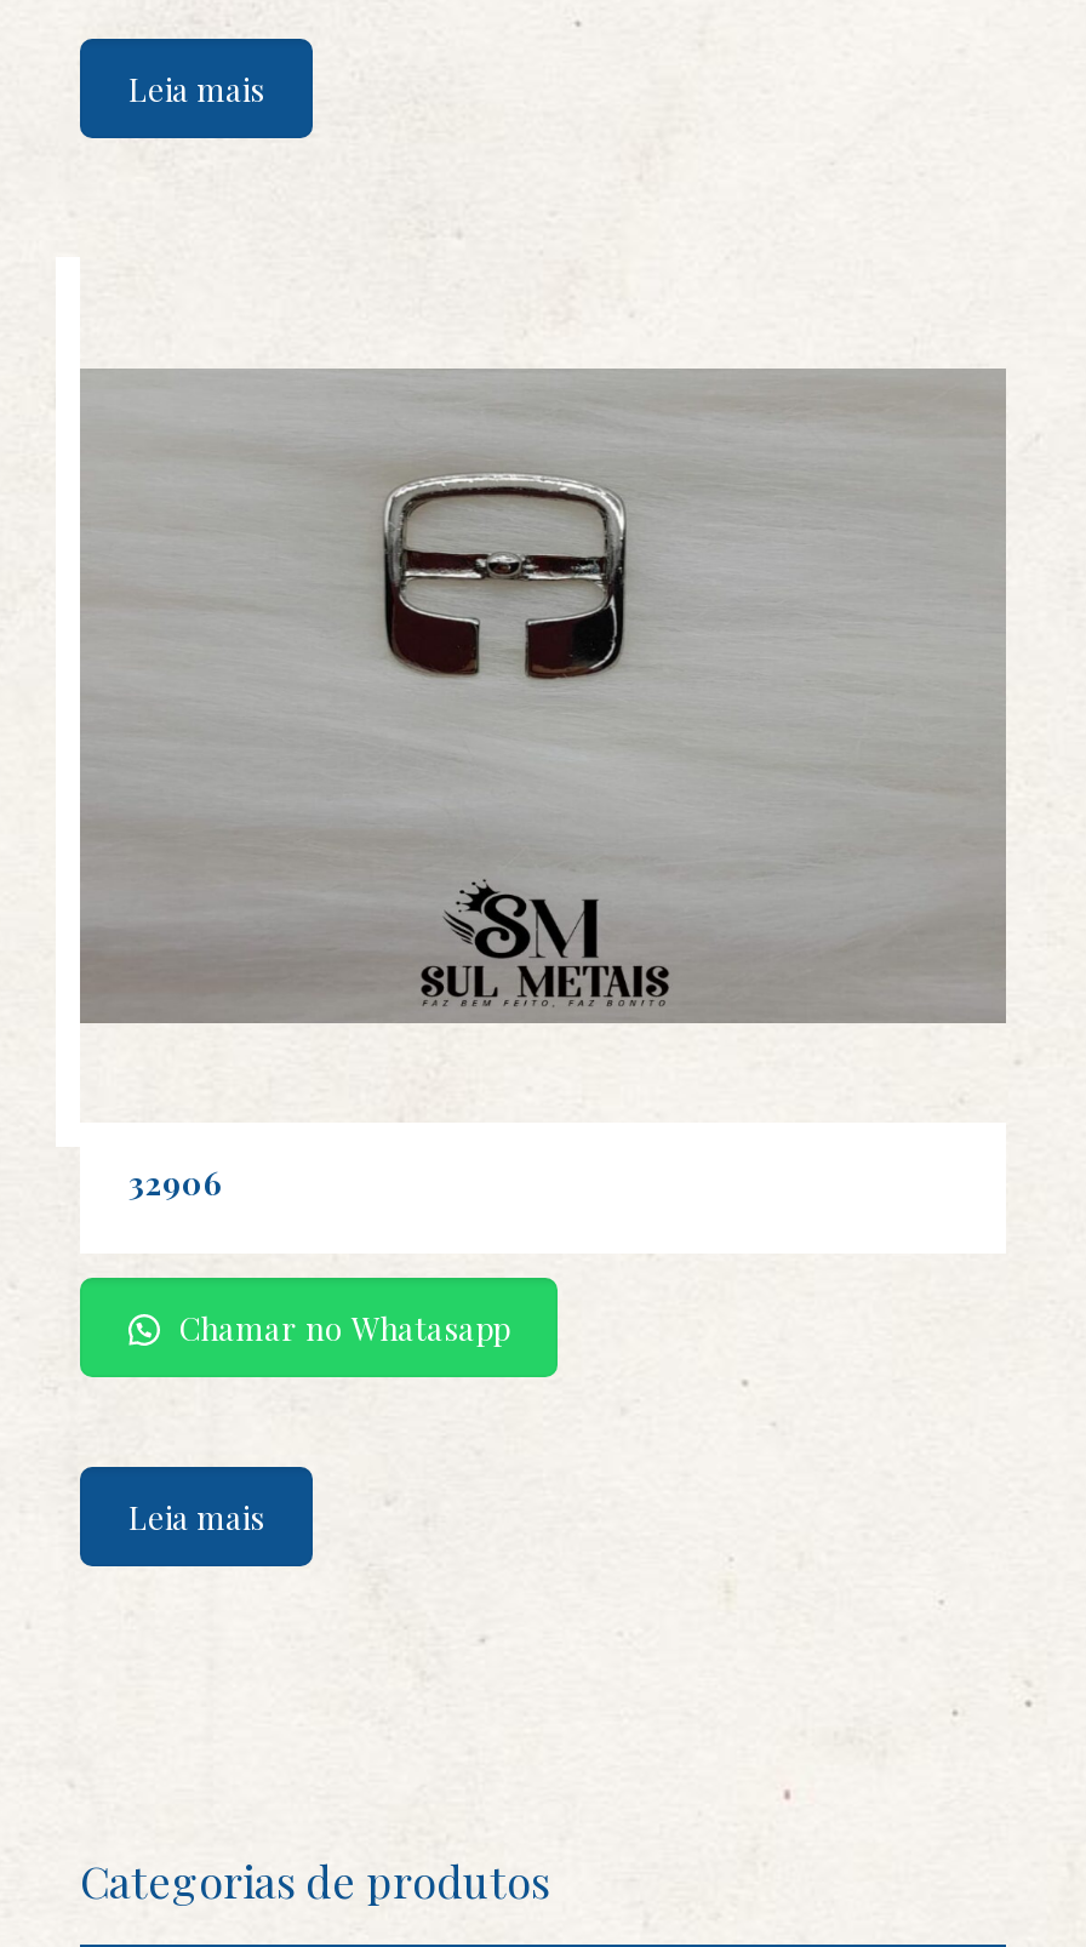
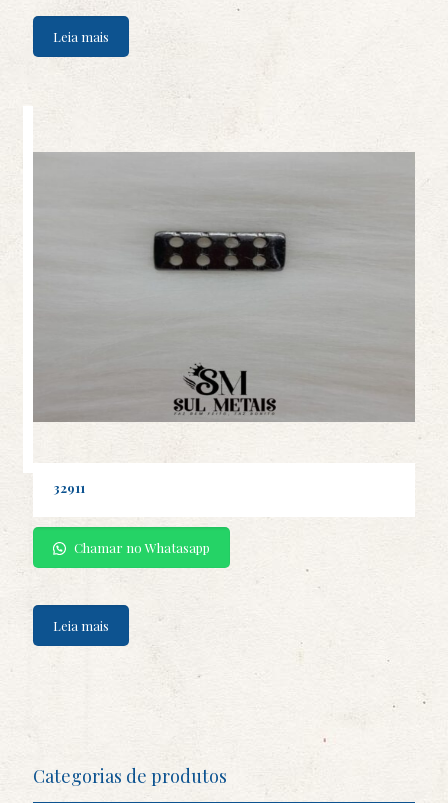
[371,475,693,681] [image] -> [152,199,287,280] [image]
[128,1161,223,1203] 32906 -> [53,479,85,496] 32911

